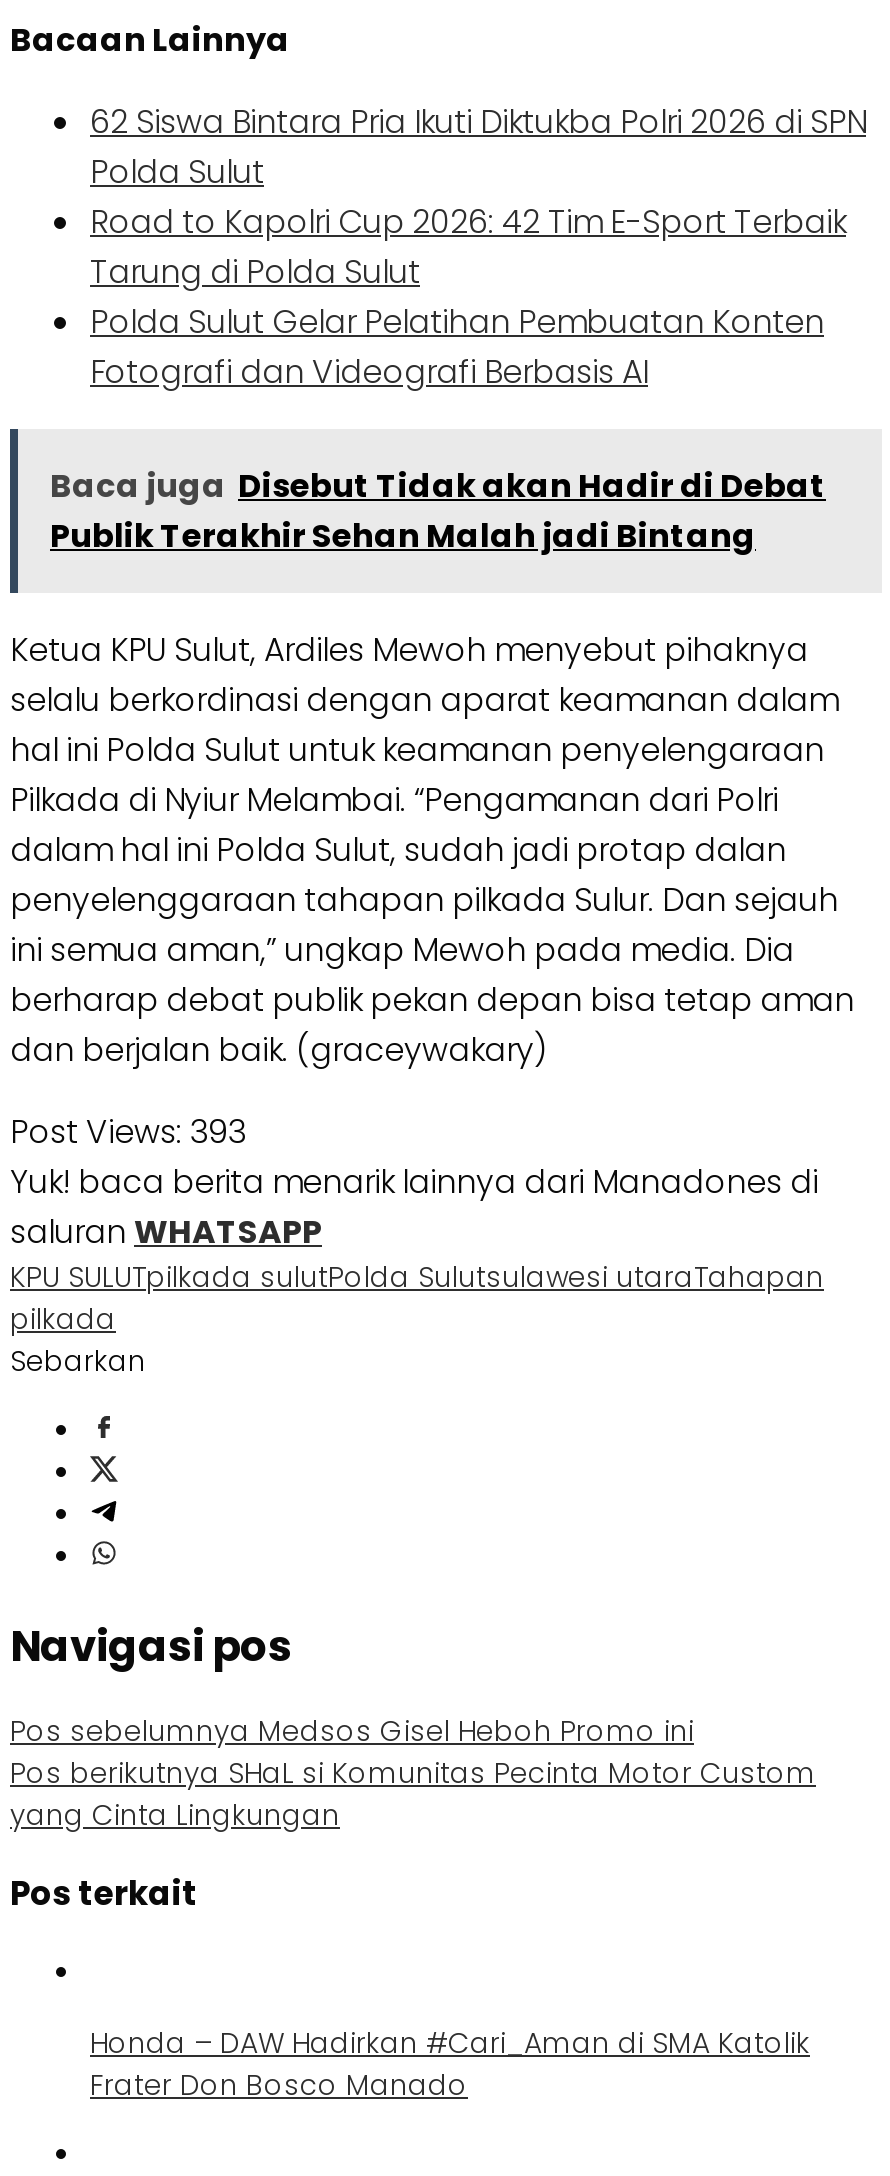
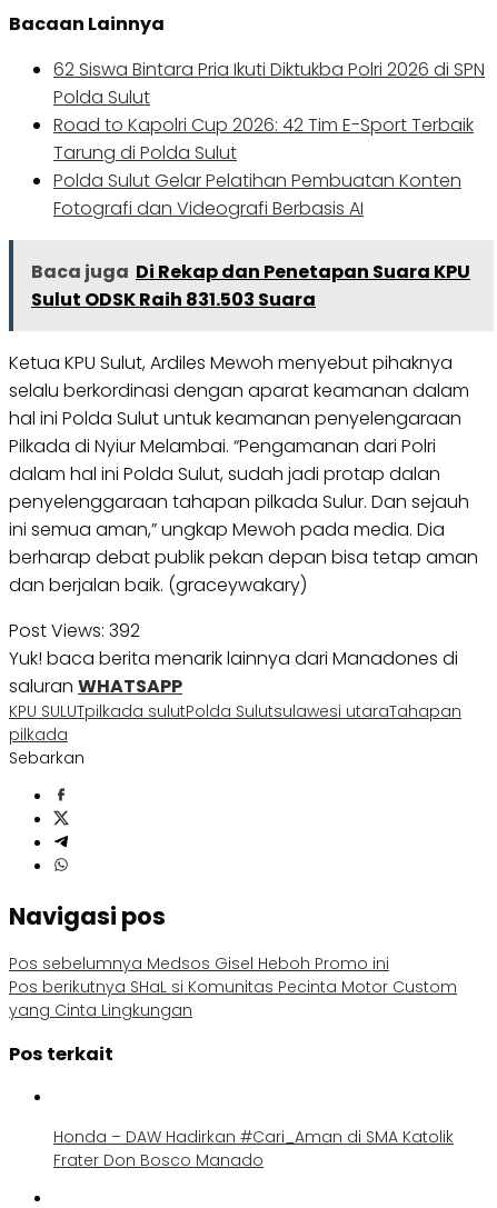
[50,463,826,559] Baca juga Disebut Tidak akan Hadir di Debat | Publik Terakhir Sehan Malah jadi Bintang -> [31,259,470,312] Baca juga Di Rekap dan Penetapan Suara KPU | Sulut ODSK Raih 831.503 Suara
[10,1109,246,1155] Post Views: 393 -> [9,618,140,644] Post Views: 392

